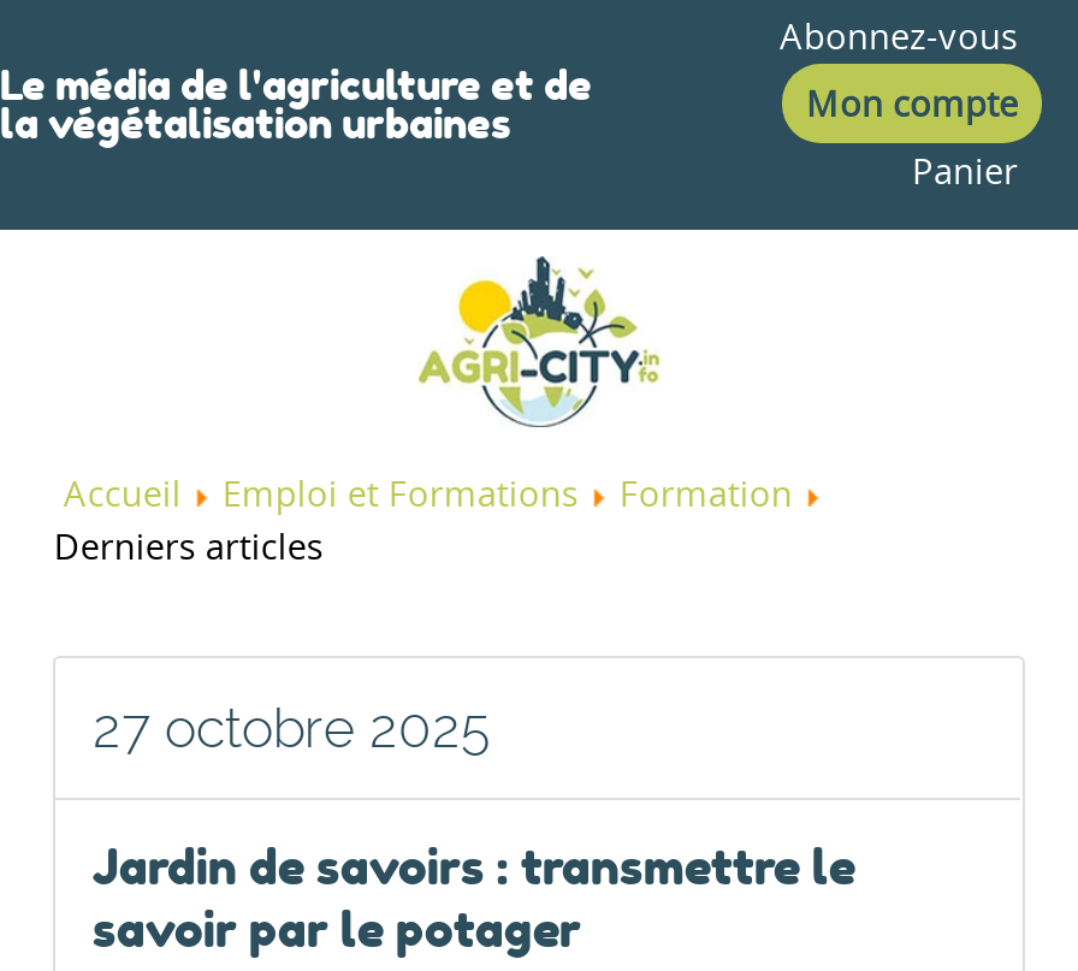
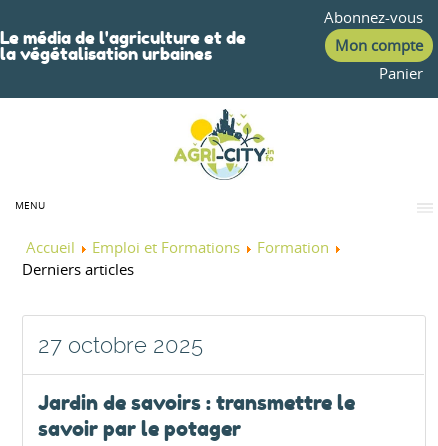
none -> [15,199,45,212] MENU

